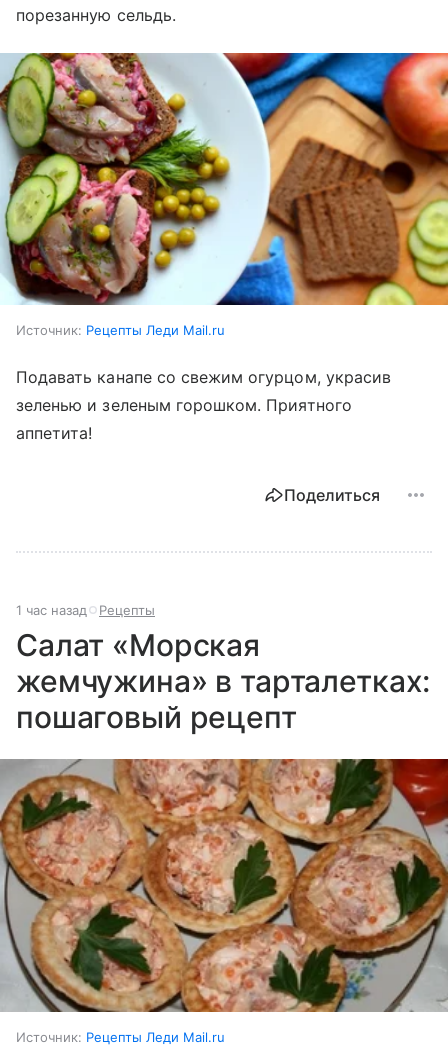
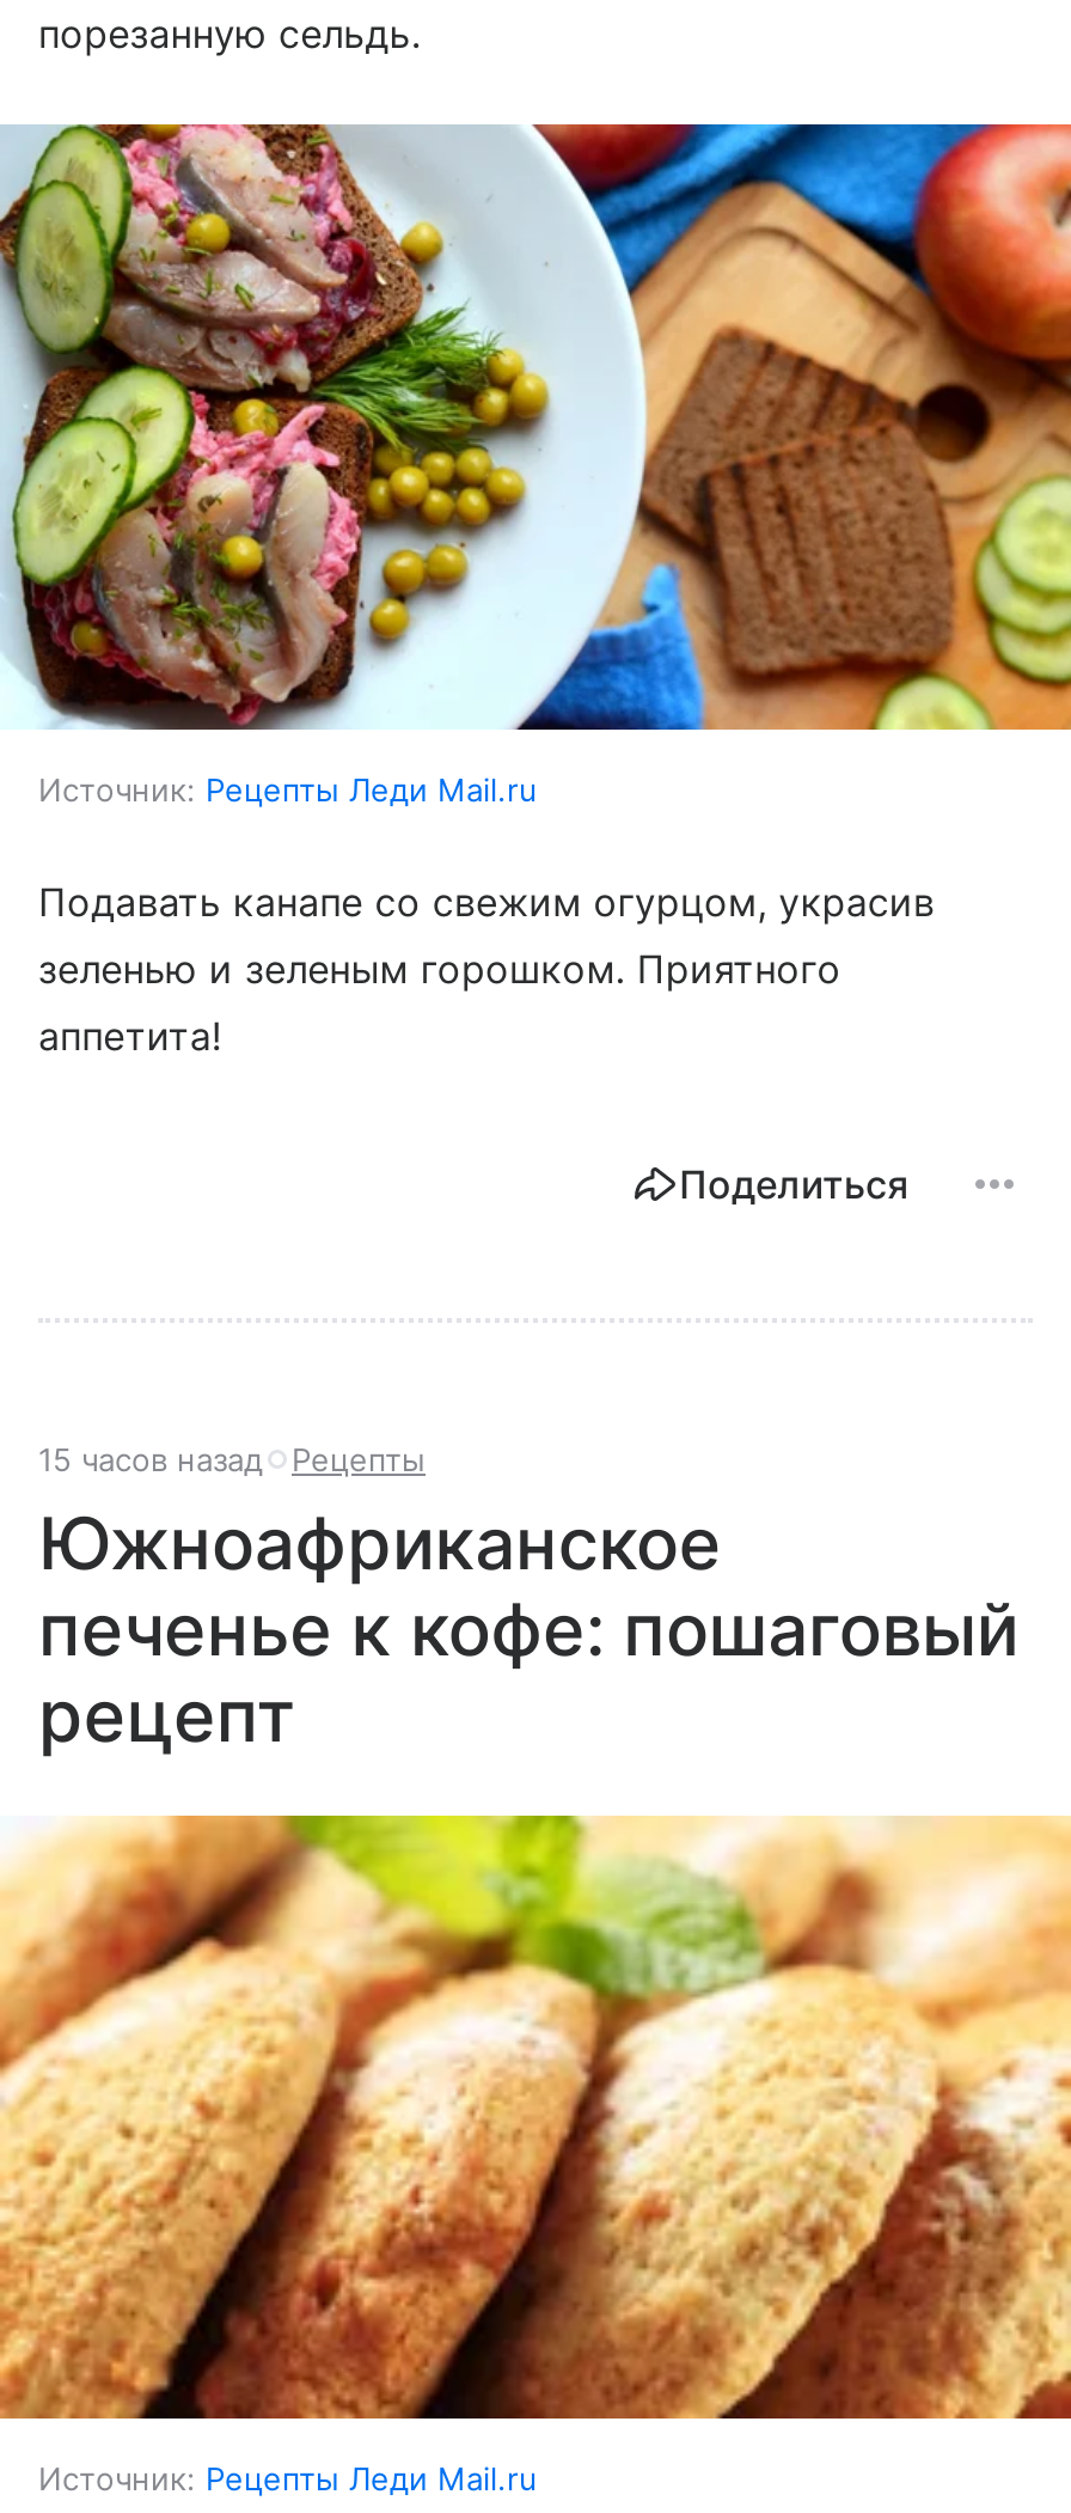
[16,602,155,618] 1 час назад Рецепты -> [38,1441,426,1479] 15 часов назад Рецепты
[16,627,430,735] Салат «Морская | жемчужина» в тарталетках: | пошаговый рецепт -> [38,1501,1019,1759] Южноафриканское | печенье к кофе: пошаговый | рецепт
[3,758,445,1013] [image] -> [7,1813,1064,2421] [image]

